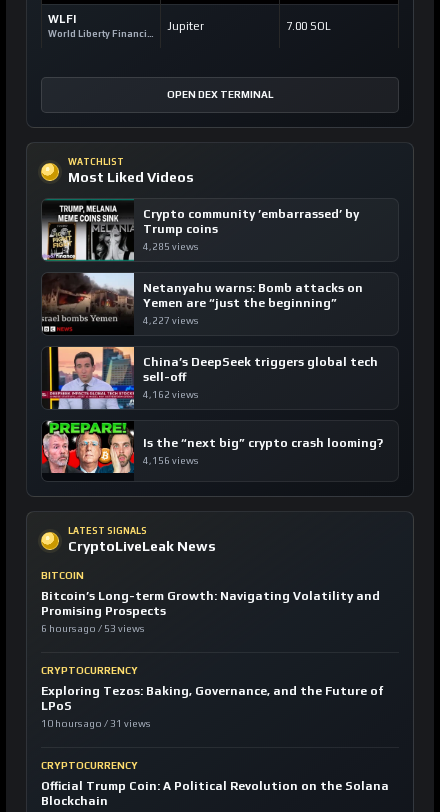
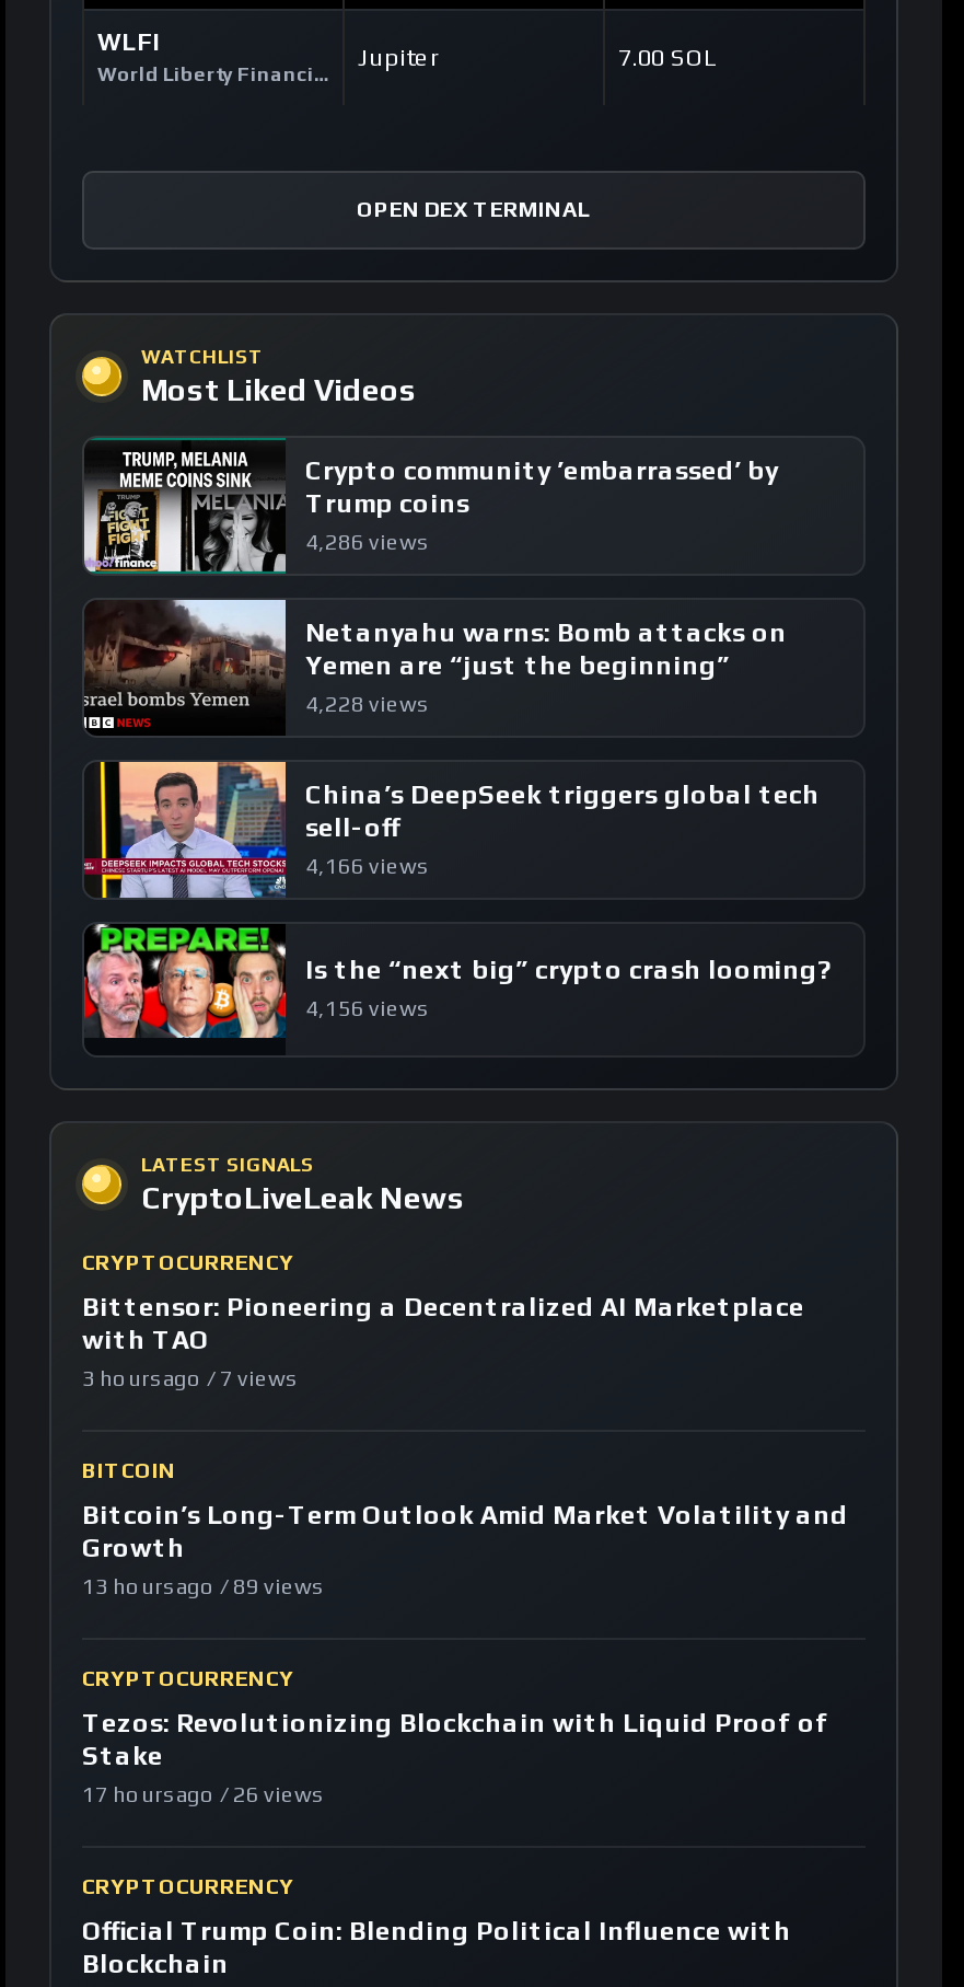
[143,241,198,252] 4,285 views -> [305,529,426,554] 4,286 views
[143,315,198,326] 4,227 views -> [305,691,426,716] 4,228 views
[143,389,198,400] 4,162 views -> [305,853,426,878] 4,166 views
none -> [82,1249,804,1389] CRYPTOCURRENCY | Bittensor: Pioneering a Decentralized AI Marketplace | with TAO | 3 hours ago / 7 views
[41,589,380,634] Bitcoin’s Long-term Growth: Navigating Volatility and | Promising Prospects | 6 hours ago / 53 views -> [82,1499,848,1597] Bitcoin’s Long-Term Outlook Amid Market Volatility and | Growth | 13 hours ago / 89 views
[41,684,384,729] Exploring Tezos: Baking, Governance, and the Future of | LPoS | 10 hours ago / 31 views -> [82,1707,828,1805] Tezos: Revolutionizing Blockchain with Liquid Proof of | Stake | 17 hours ago / 26 views
[41,779,389,793] Official Trump Coin: A Political Revolution on the Solana -> [82,1915,791,1946] Official Trump Coin: Blending Political Influence with

